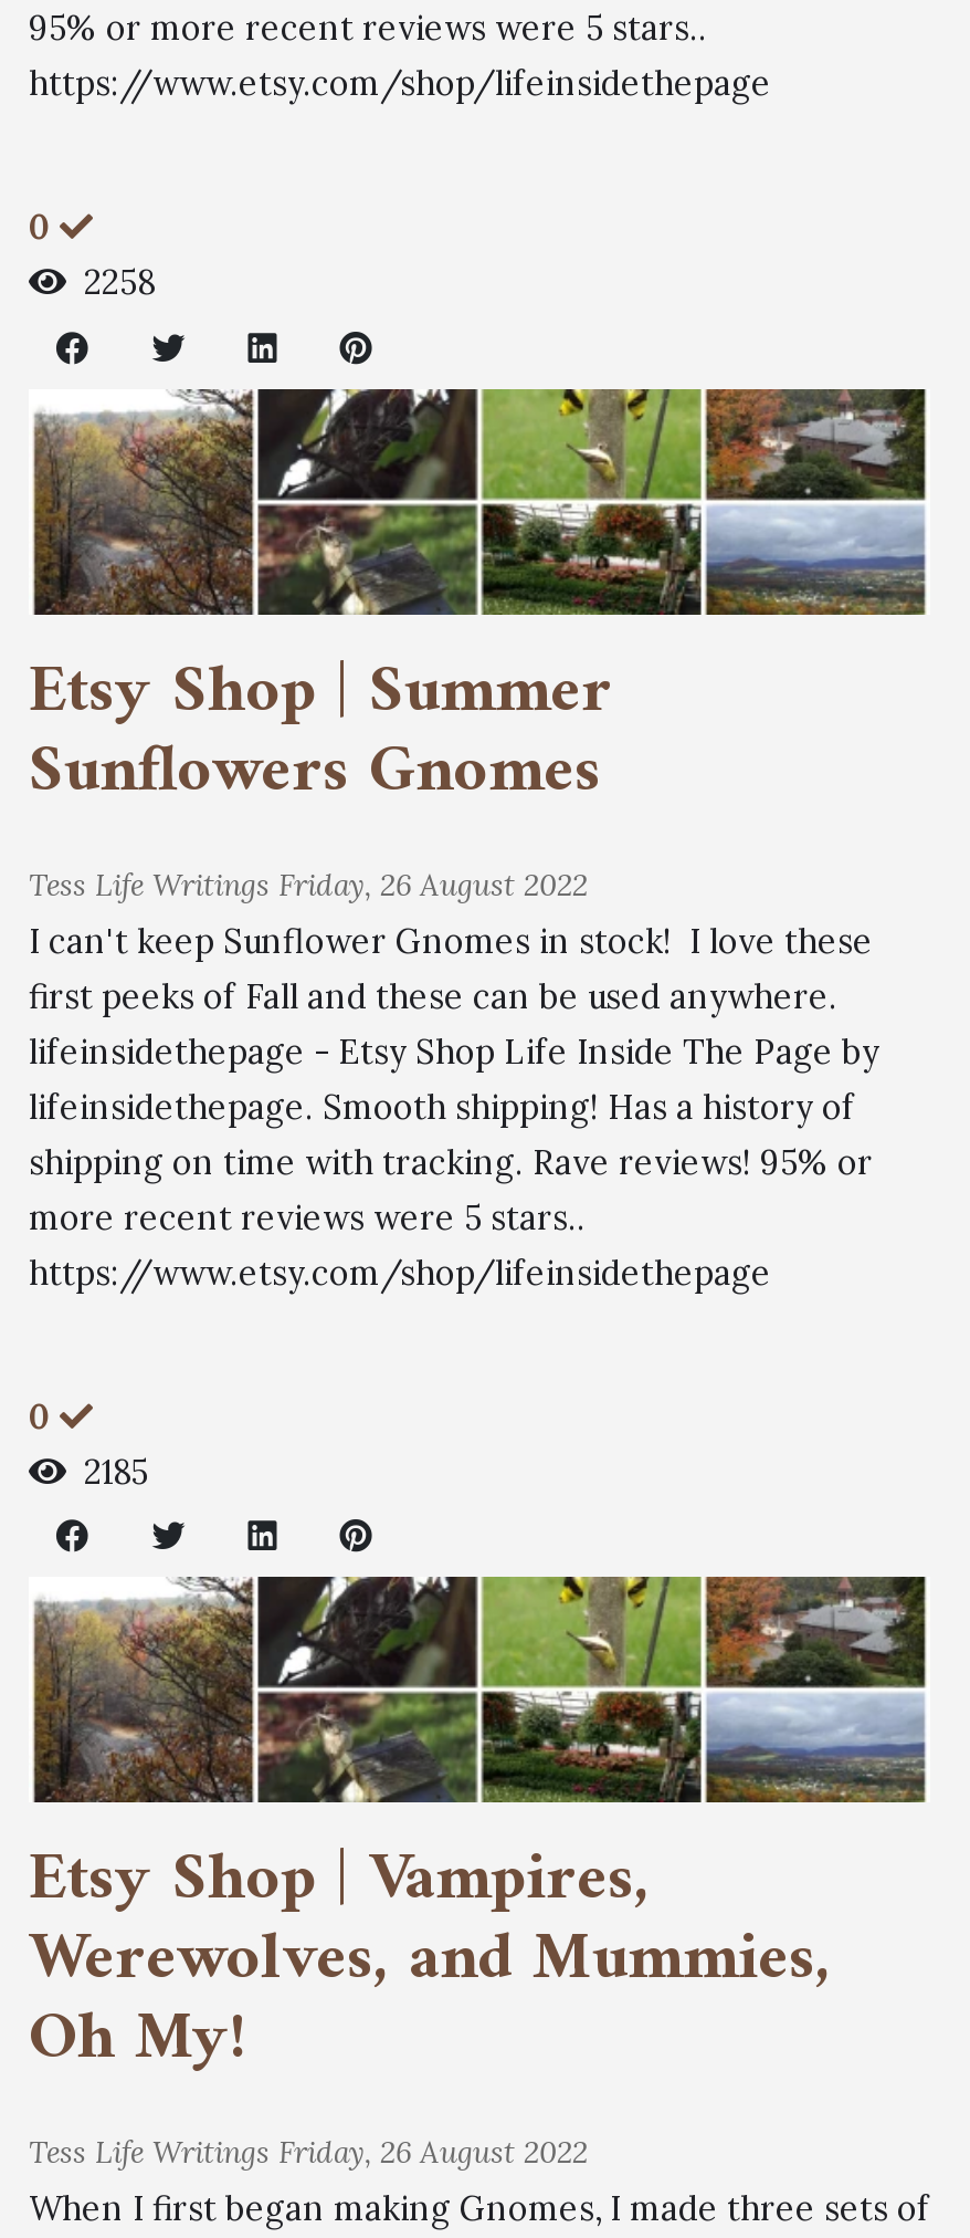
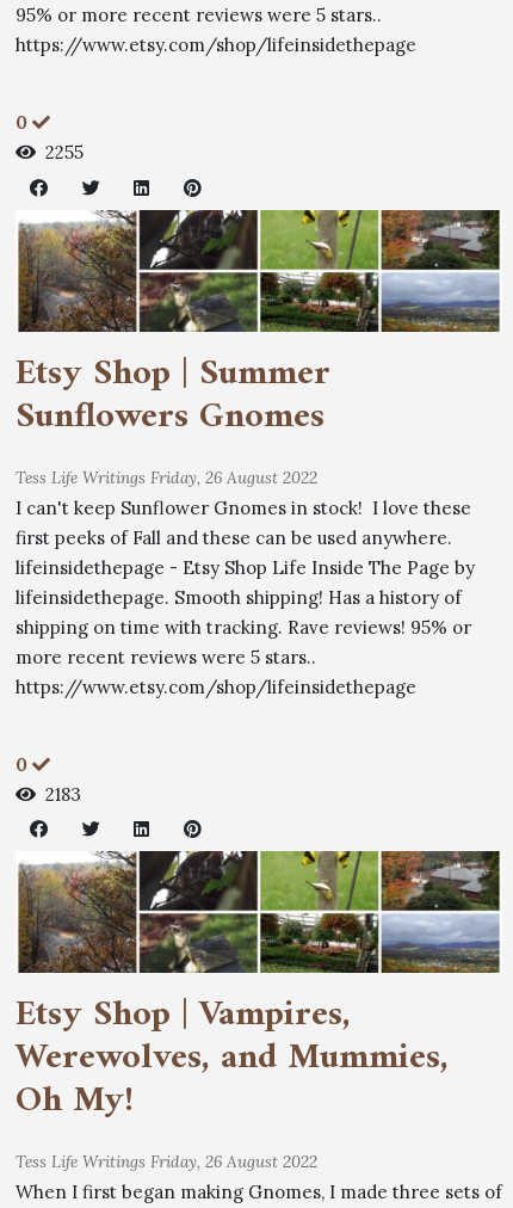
[66,261,155,303] 2258 -> [36,141,84,164] 2255
[66,1450,148,1492] 2185 -> [36,782,81,805] 2183

